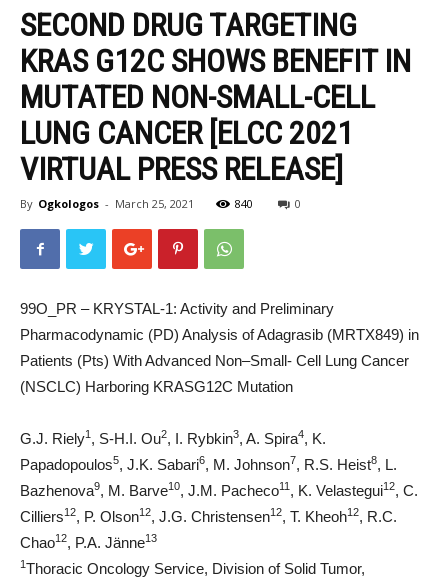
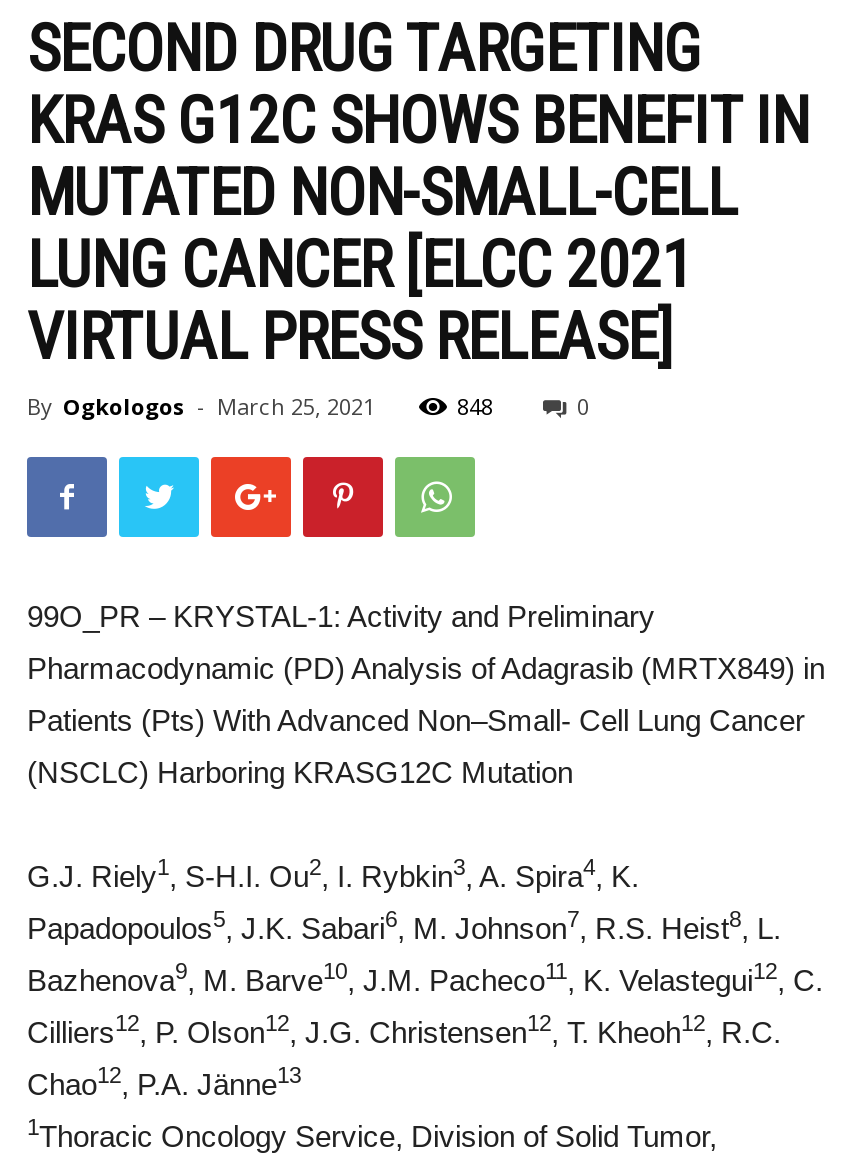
[235,196,253,211] 840 -> [457,391,493,421] 848

